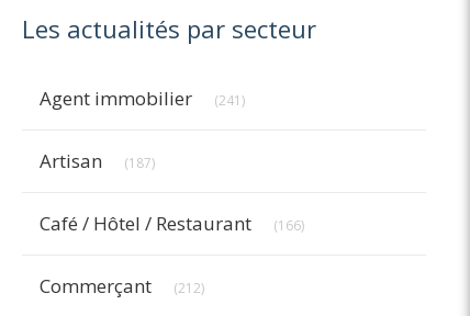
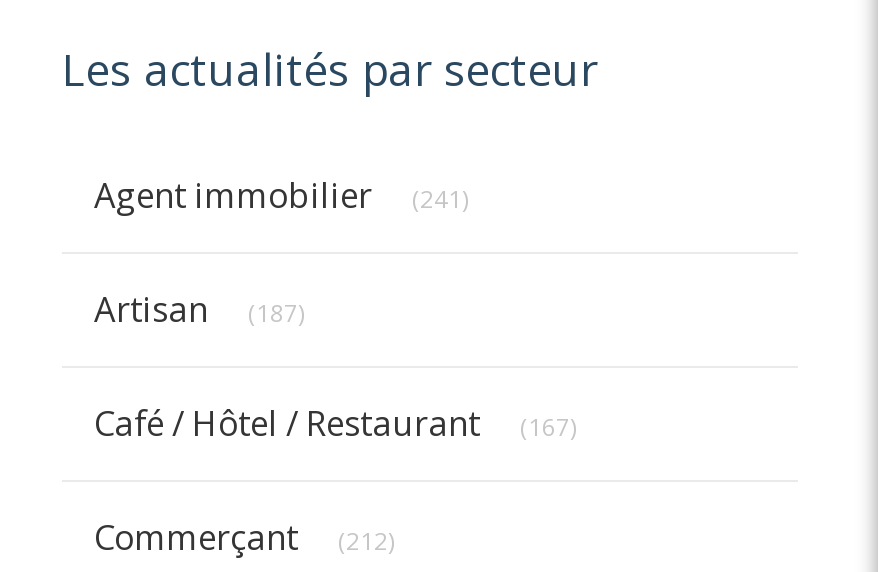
[40,211,304,236] Café / Hôtel / Restaurant (166) -> [94,400,576,446] Café / Hôtel / Restaurant (167)

